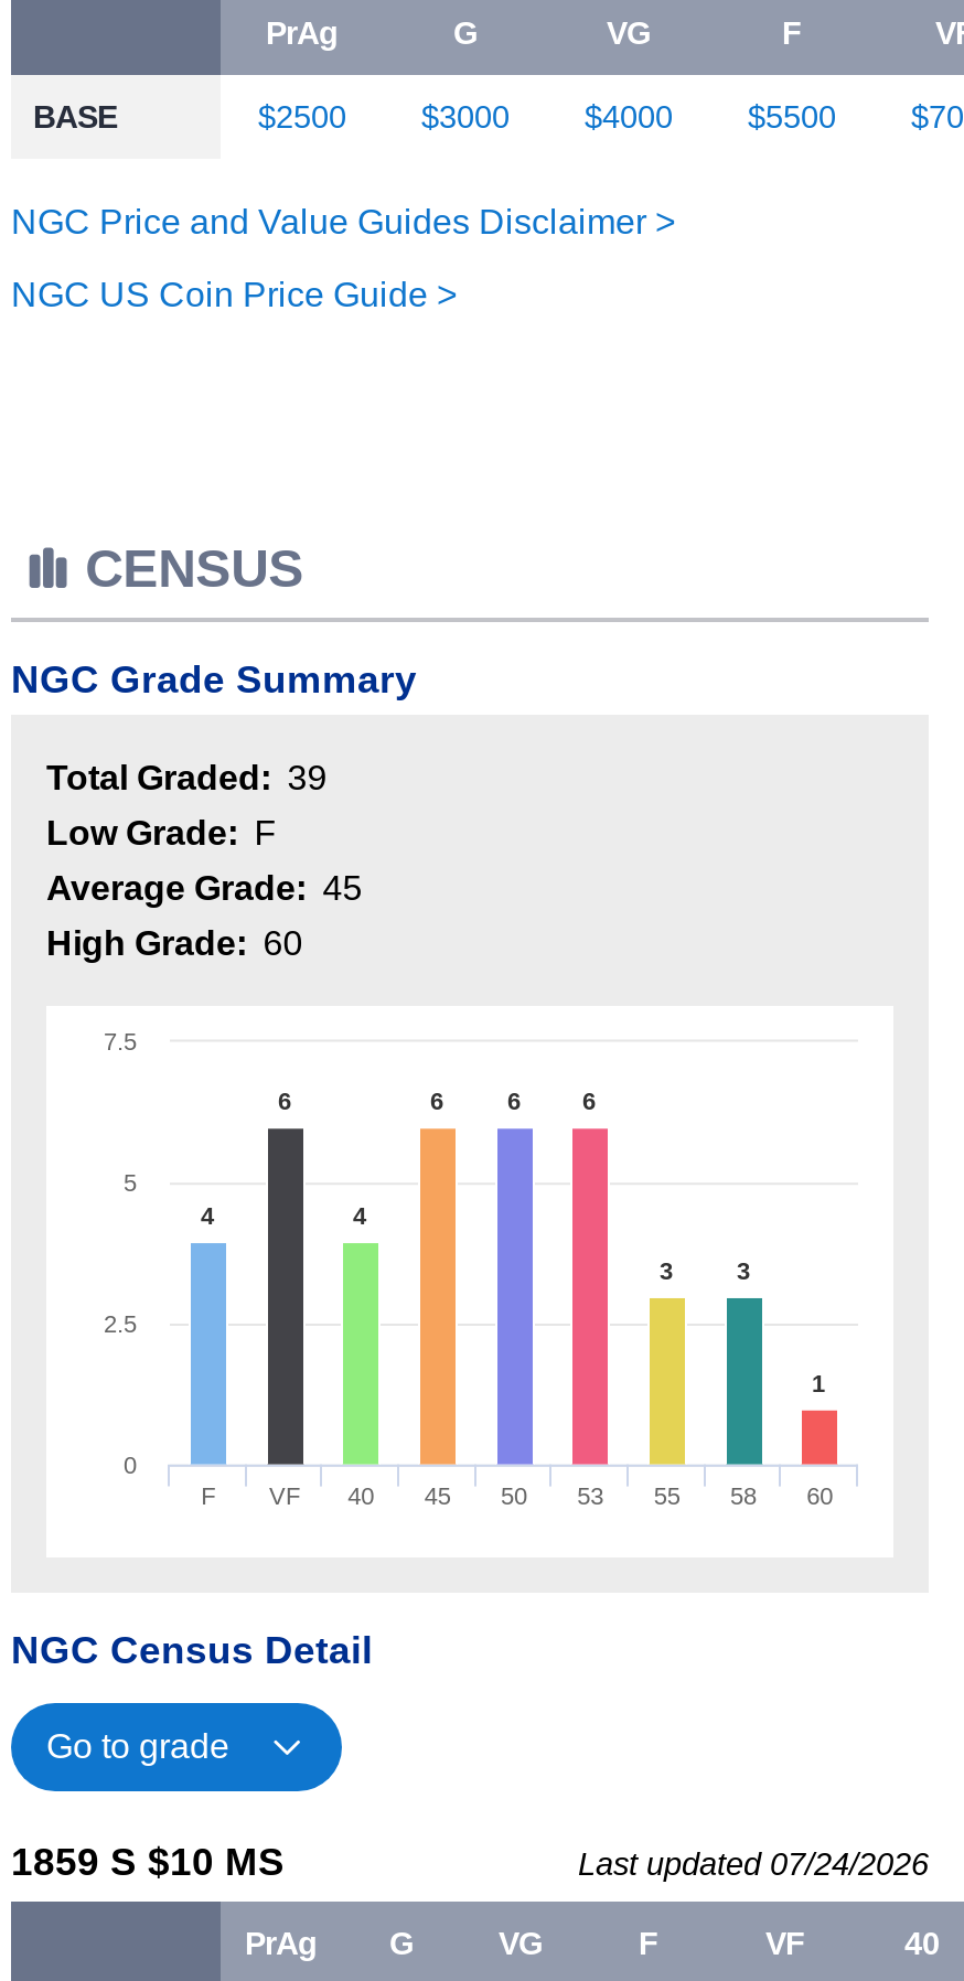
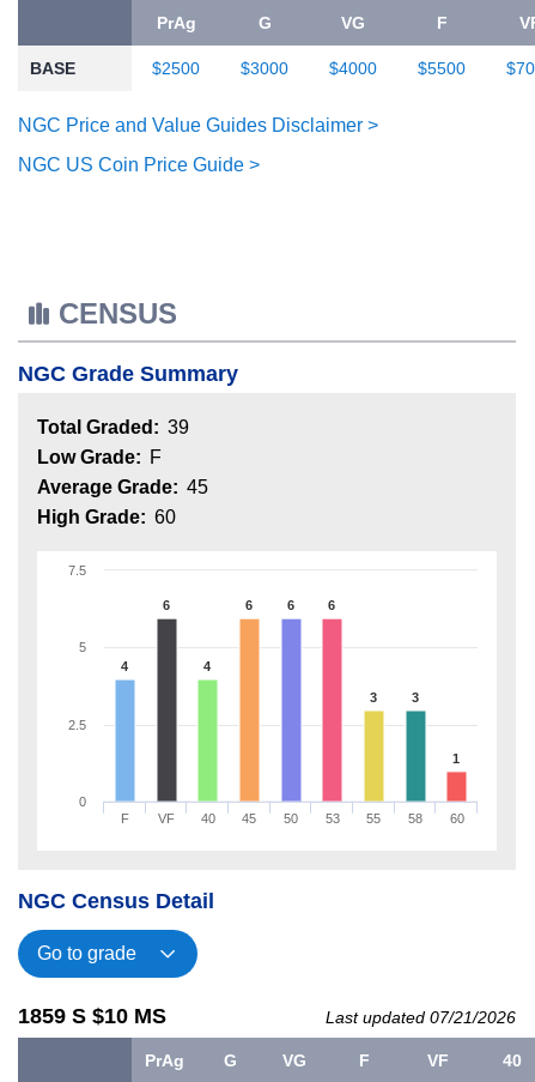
[578,1847,929,1882] Last updated 07/24/2026 -> [326,1008,516,1027] Last updated 07/21/2026

